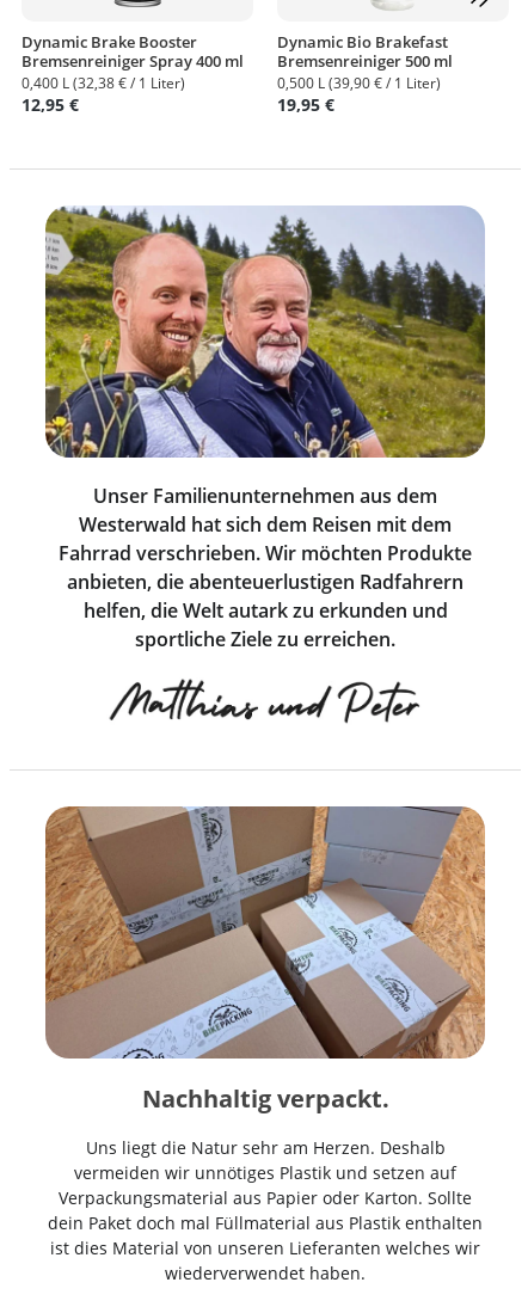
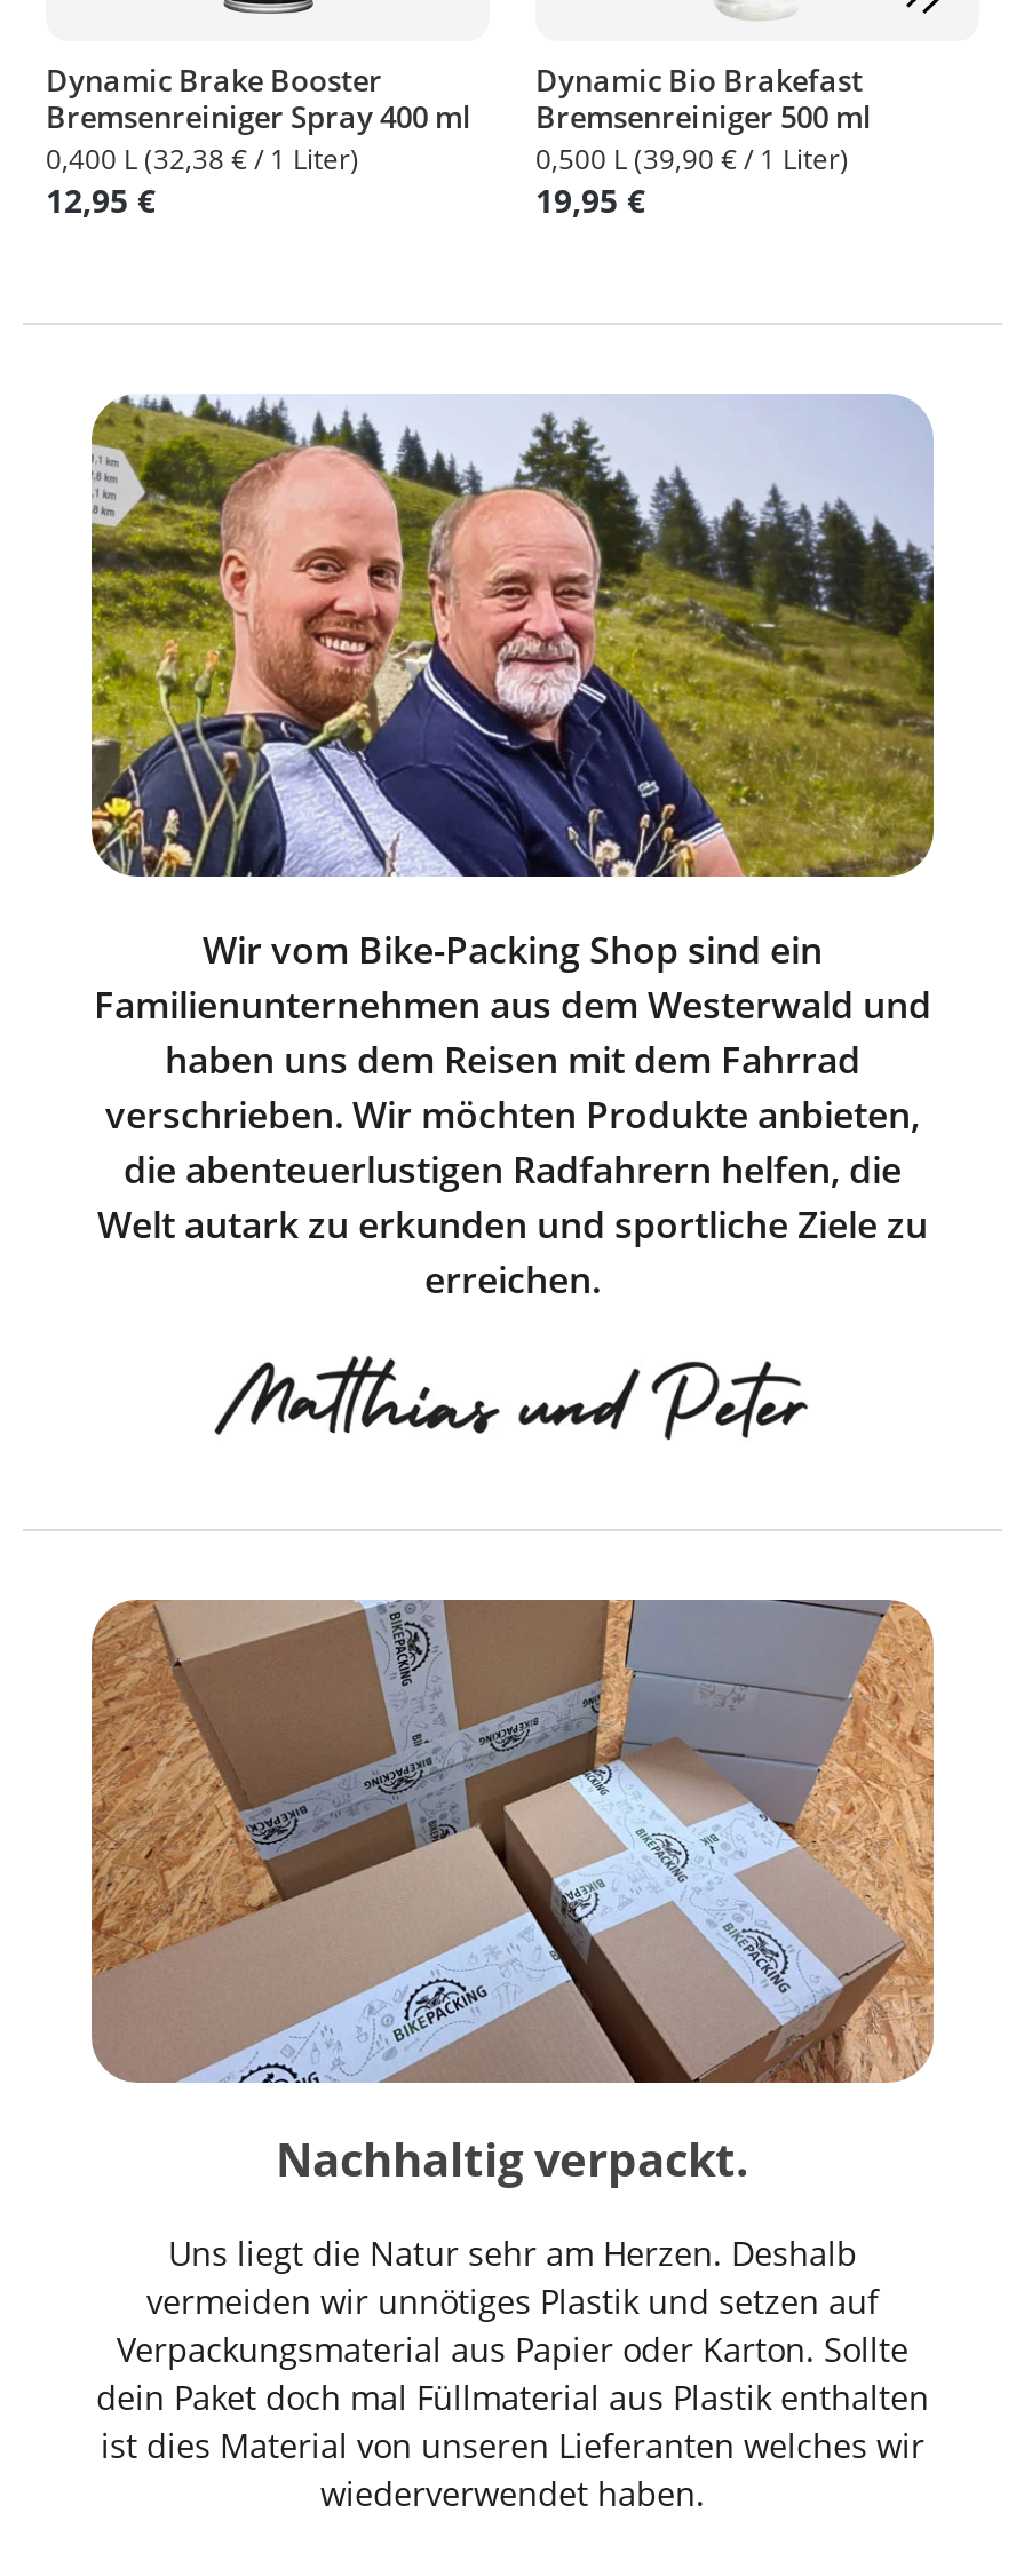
[59,483,472,652] Unser Familienunternehmen aus dem | Westerwald hat sich dem Reisen mit dem | Fahrrad verschrieben. Wir möchten Produkte | anbieten, die abenteuerlustigen Radfahrern | helfen, die Welt autark zu erkunden und | sportliche Ziele zu erreichen. -> [94,925,931,1305] Wir vom Bike-Packing Shop sind ein | Familienunternehmen aus dem Westerwald und | haben uns dem Reisen mit dem Fahrrad | verschrieben. Wir möchten Produkte anbieten, | die abenteuerlustigen Radfahrern helfen, die | Welt autark zu erkunden und sportliche Ziele zu | erreichen.

